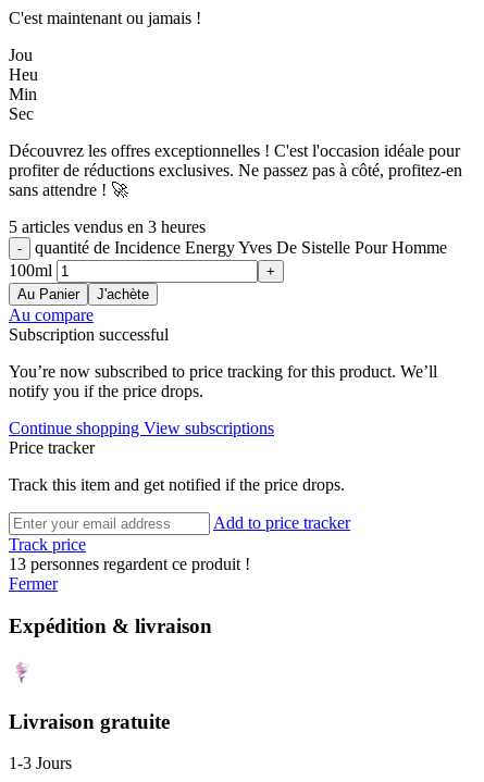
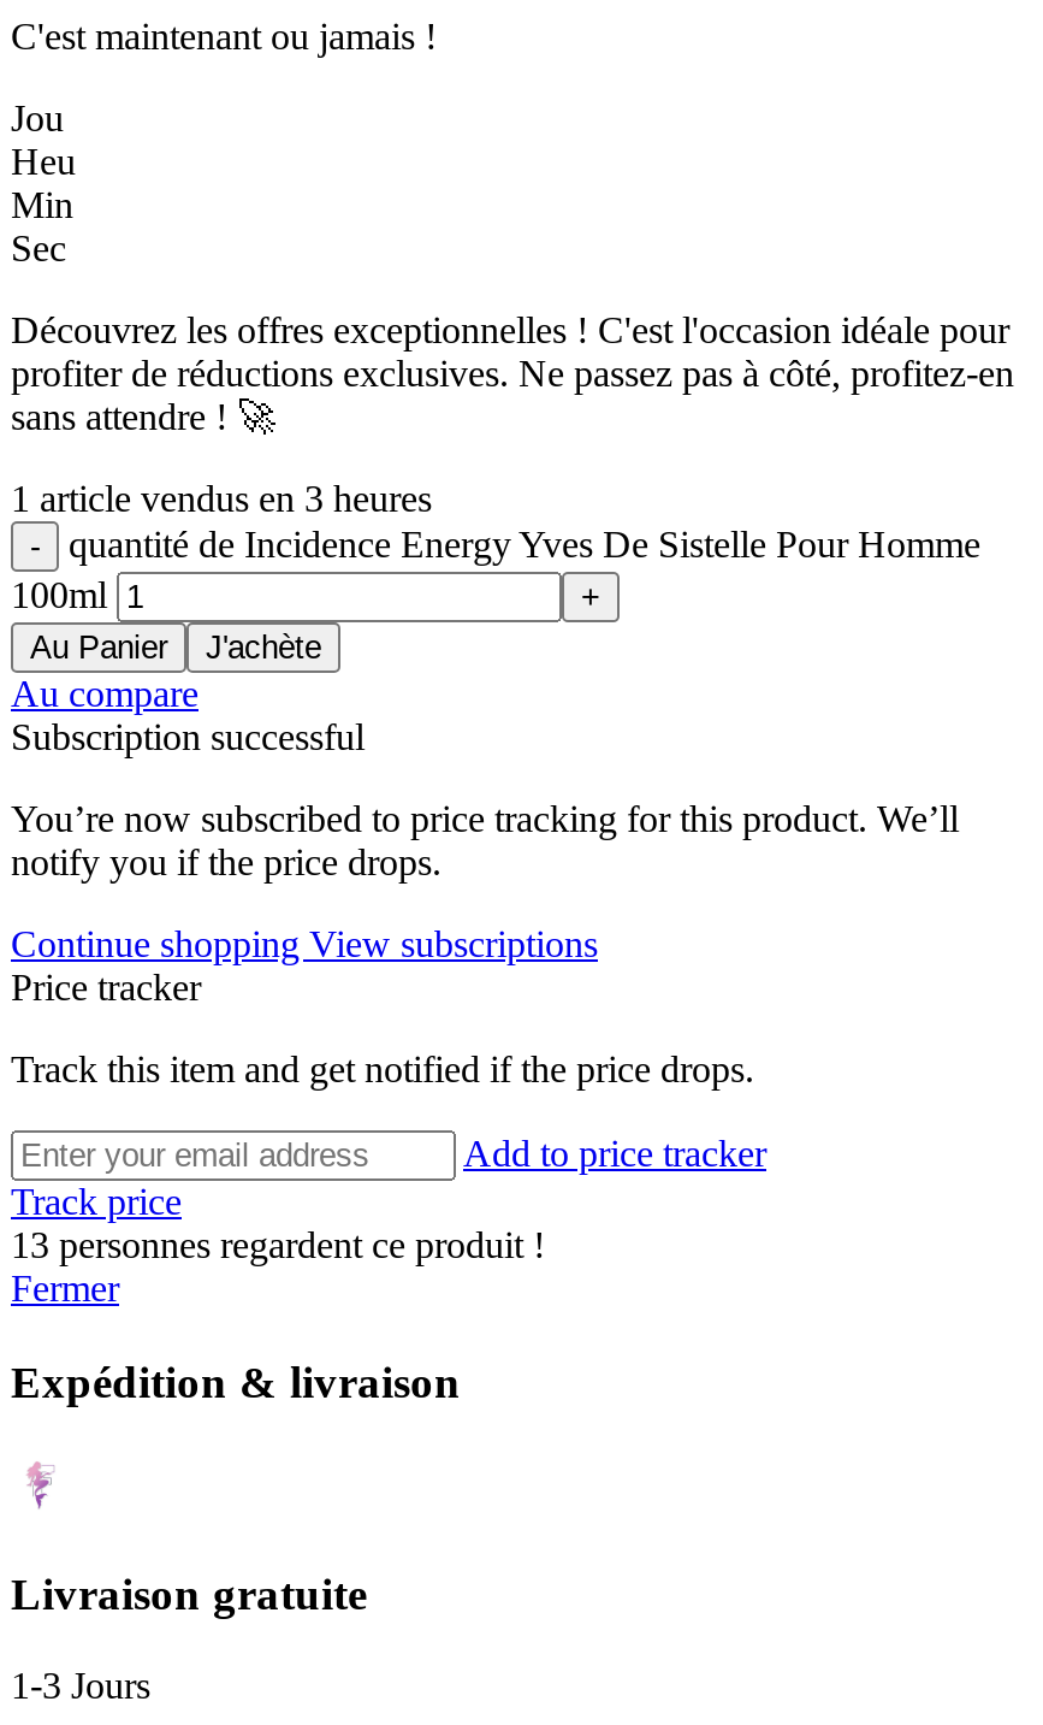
[9,218,206,236] 5 articles vendus en 3 heures -> [11,479,432,520] 1 article vendus en 3 heures

